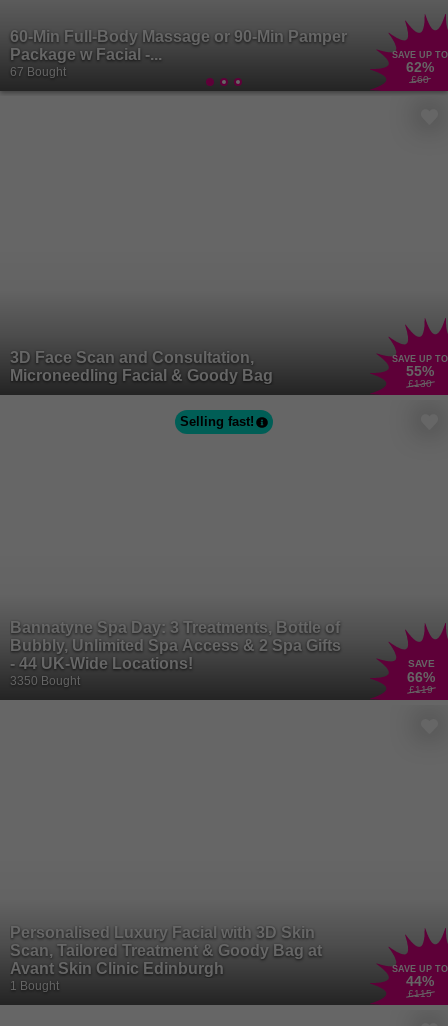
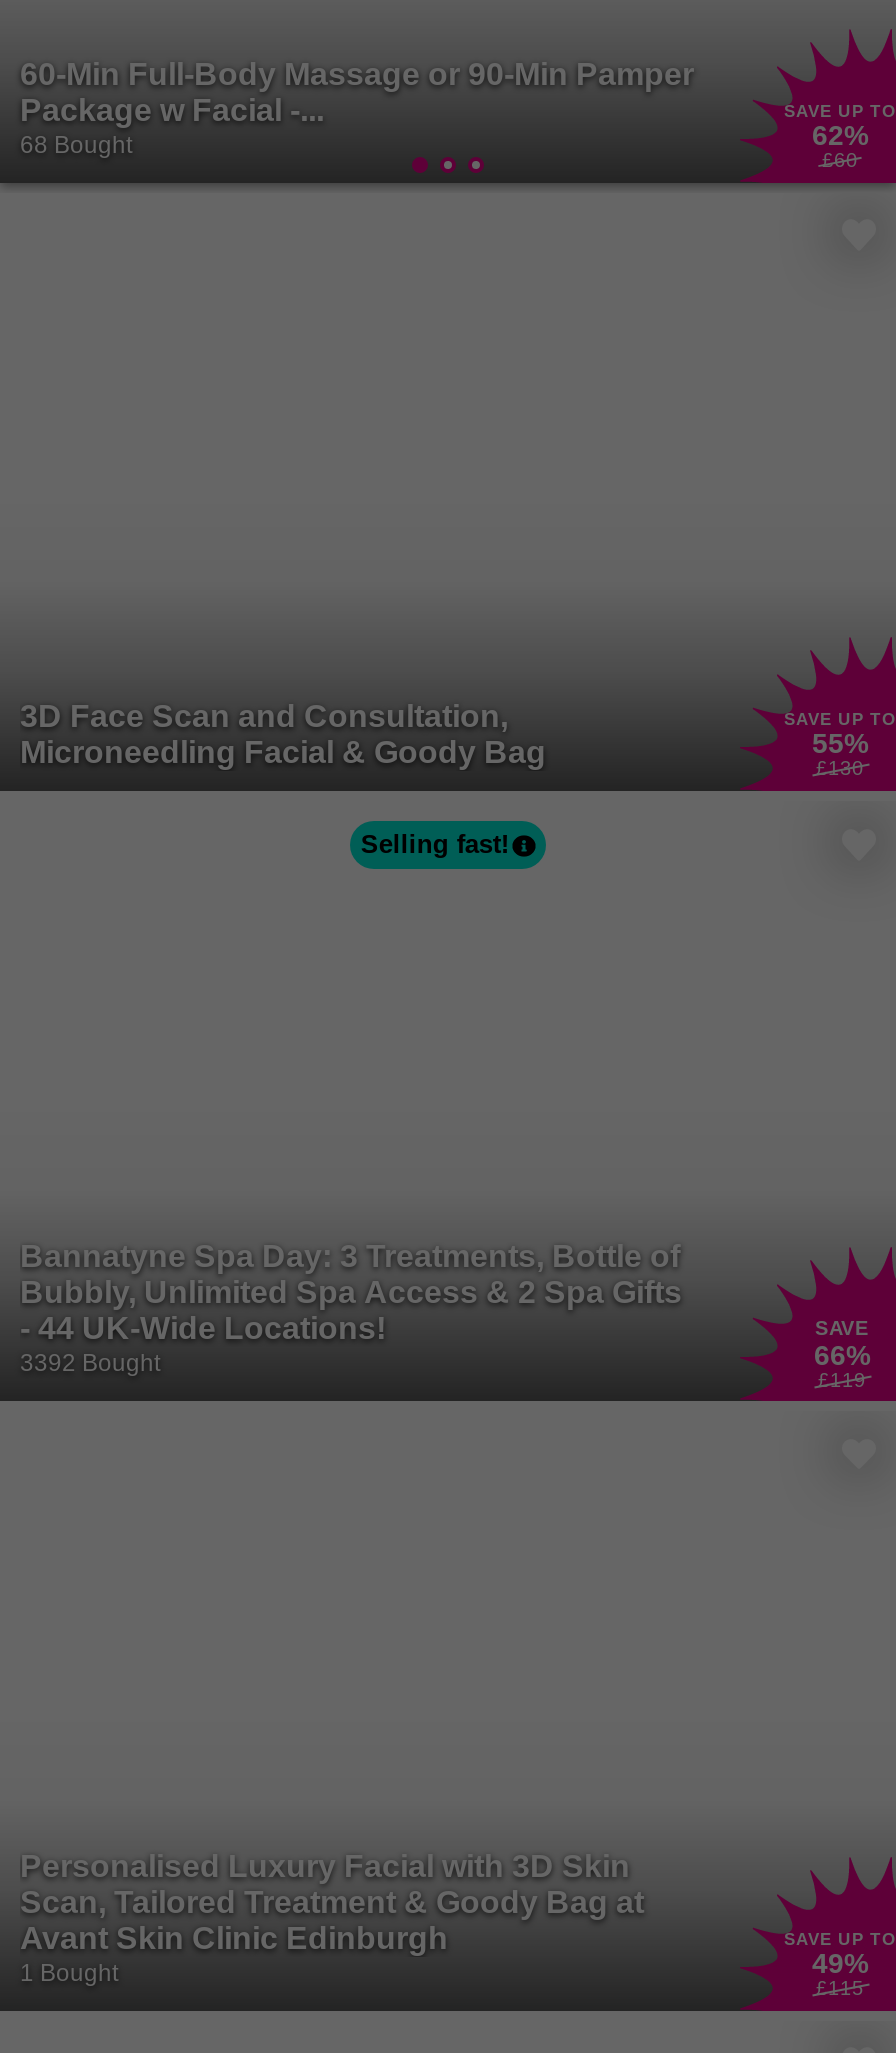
[10,65,66,79] 67 Bought -> [20,130,132,158] 68 Bought
[10,674,80,688] 3350 Bought -> [20,1349,160,1377] 3392 Bought
[406,973,434,989] 44% -> [812,1947,868,1979] 49%

